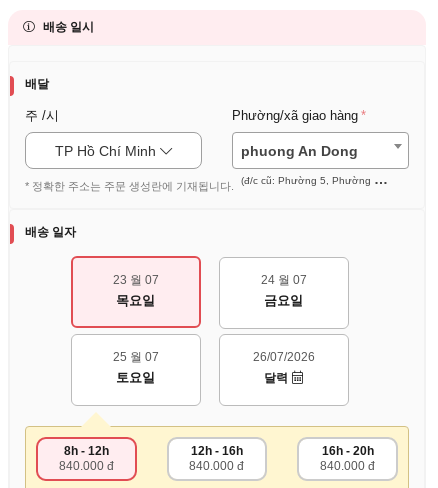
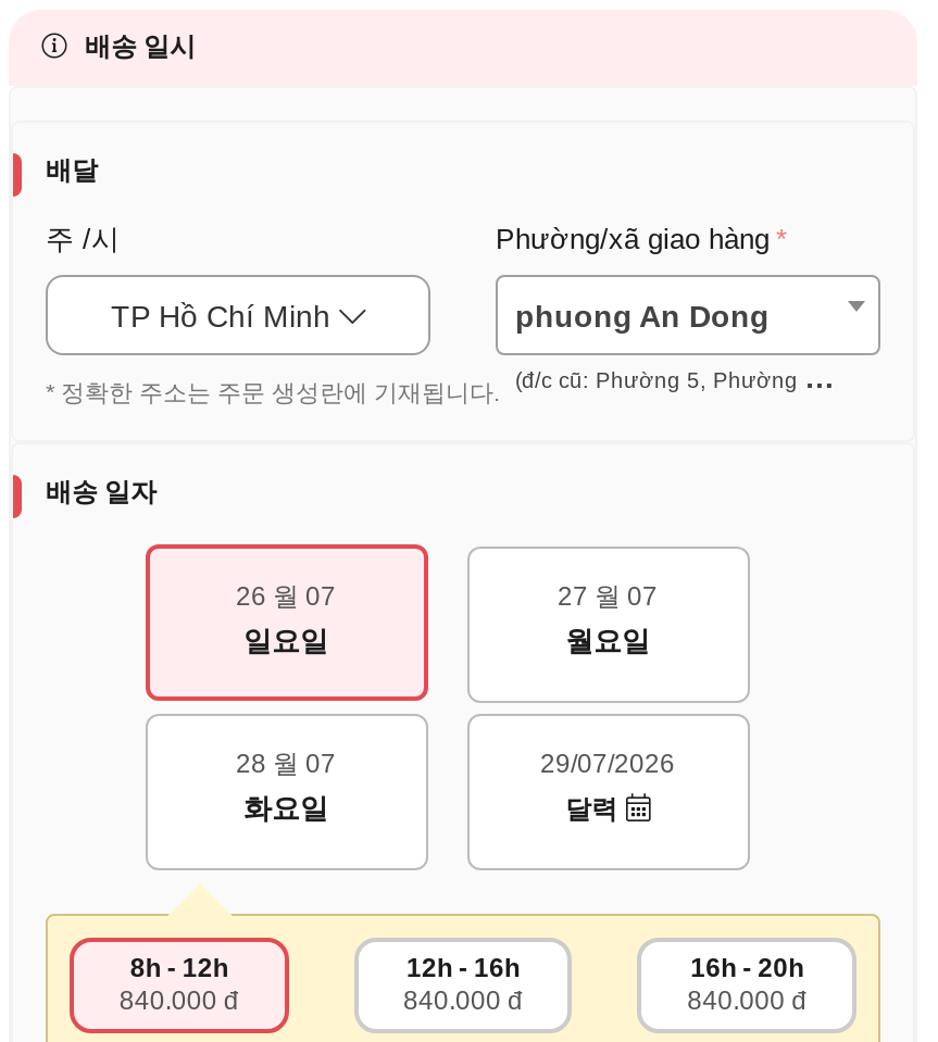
[112,273,158,308] 23 월 07 | 목요일 -> [236,582,336,658] 26 월 07 | 일요일
[260,273,306,308] 24 월 07 | 금요일 -> [558,582,658,658] 27 월 07 | 월요일
[112,350,158,385] 25 월 07 | 토요일 -> [236,749,336,825] 28 월 07 | 화요일
[252,350,314,364] 26/07/2026 -> [540,749,675,779] 29/07/2026

